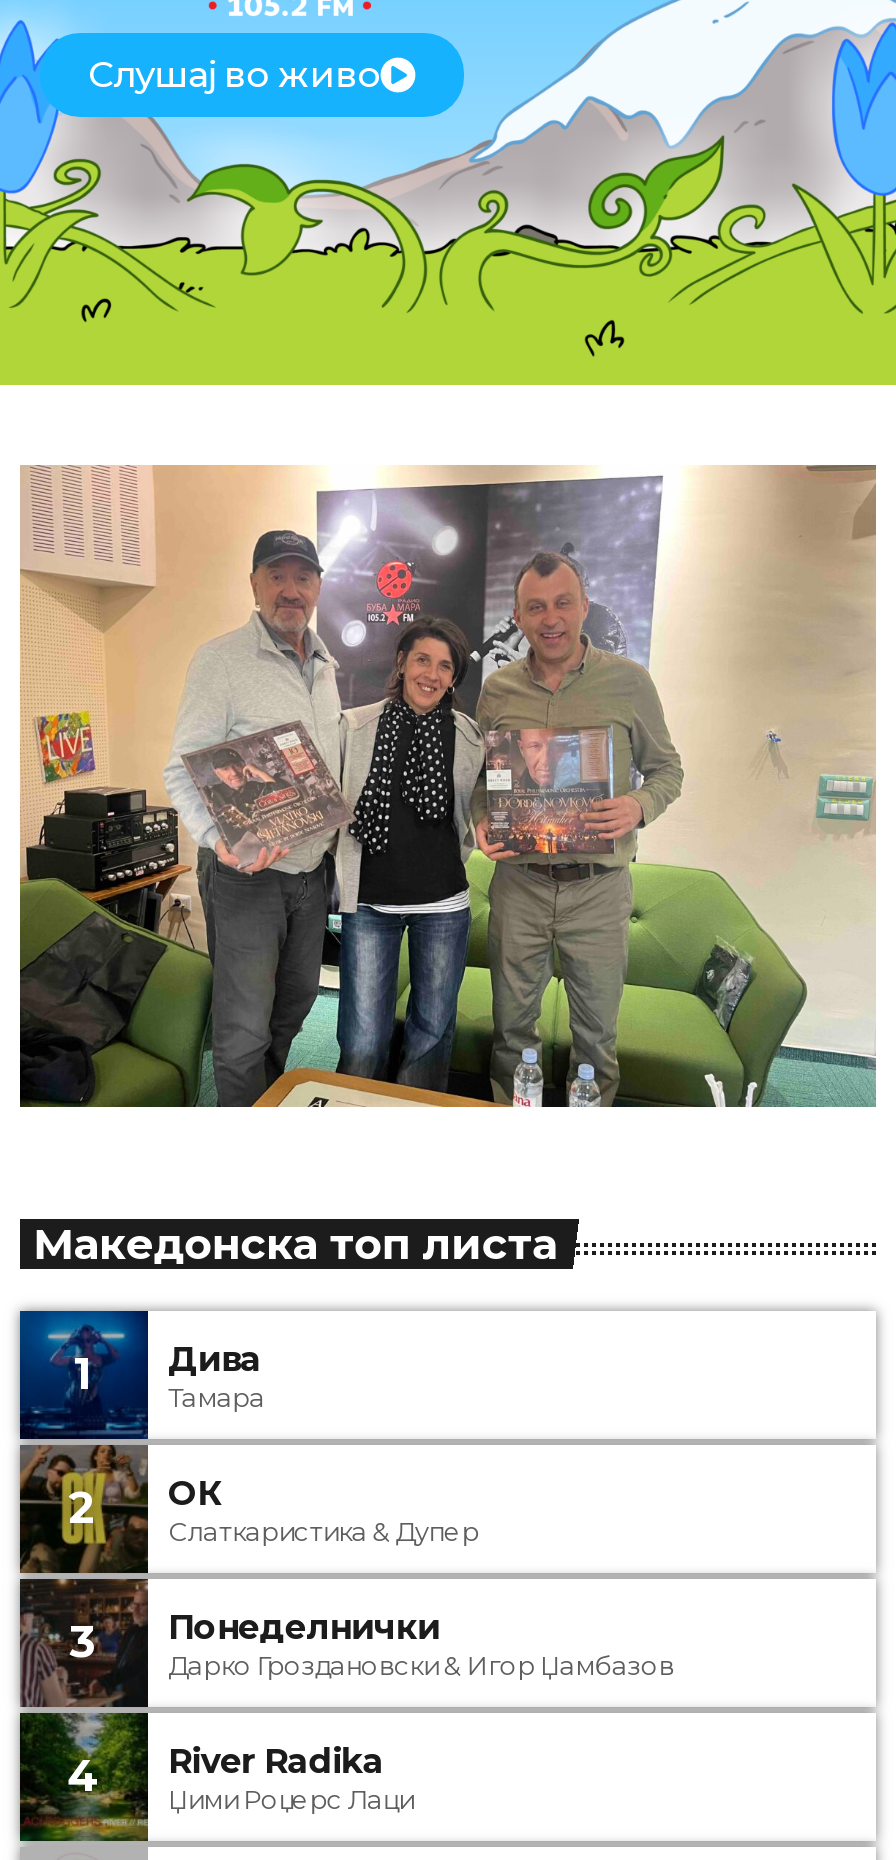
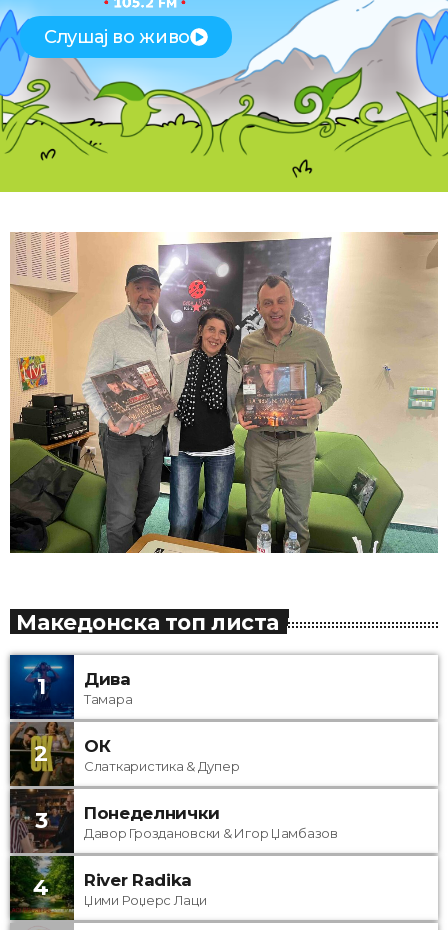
[168,1649,674,1681] Дарко Гроздановски & Игор Џамбазов -> [84,824,338,840] Давор Гроздановски & Игор Џамбазов

